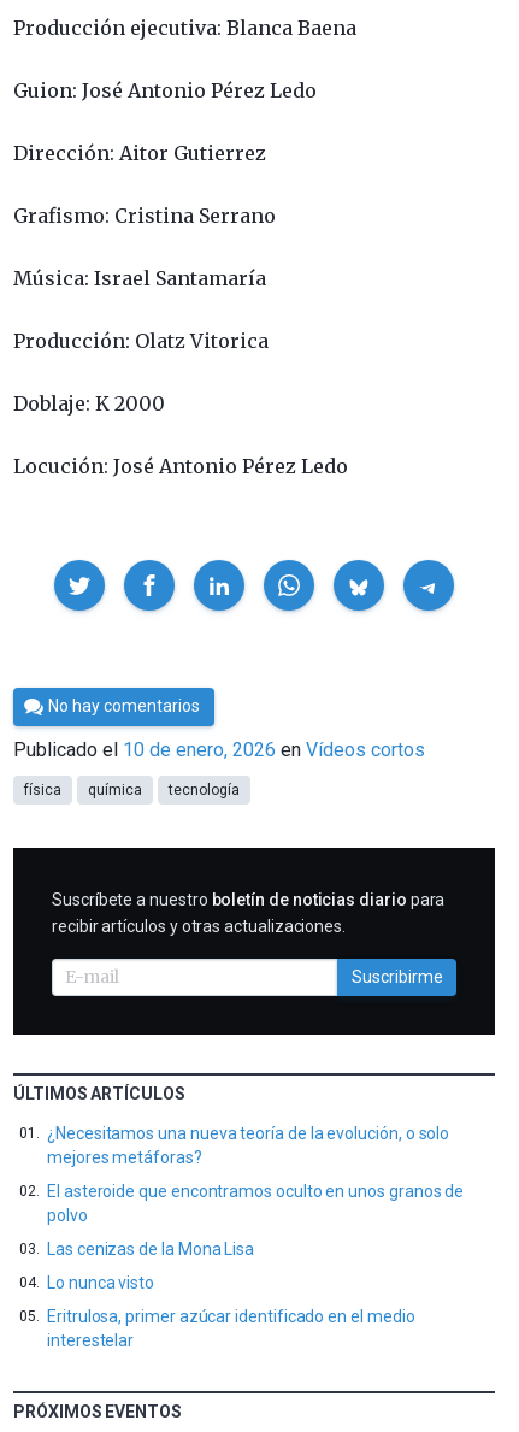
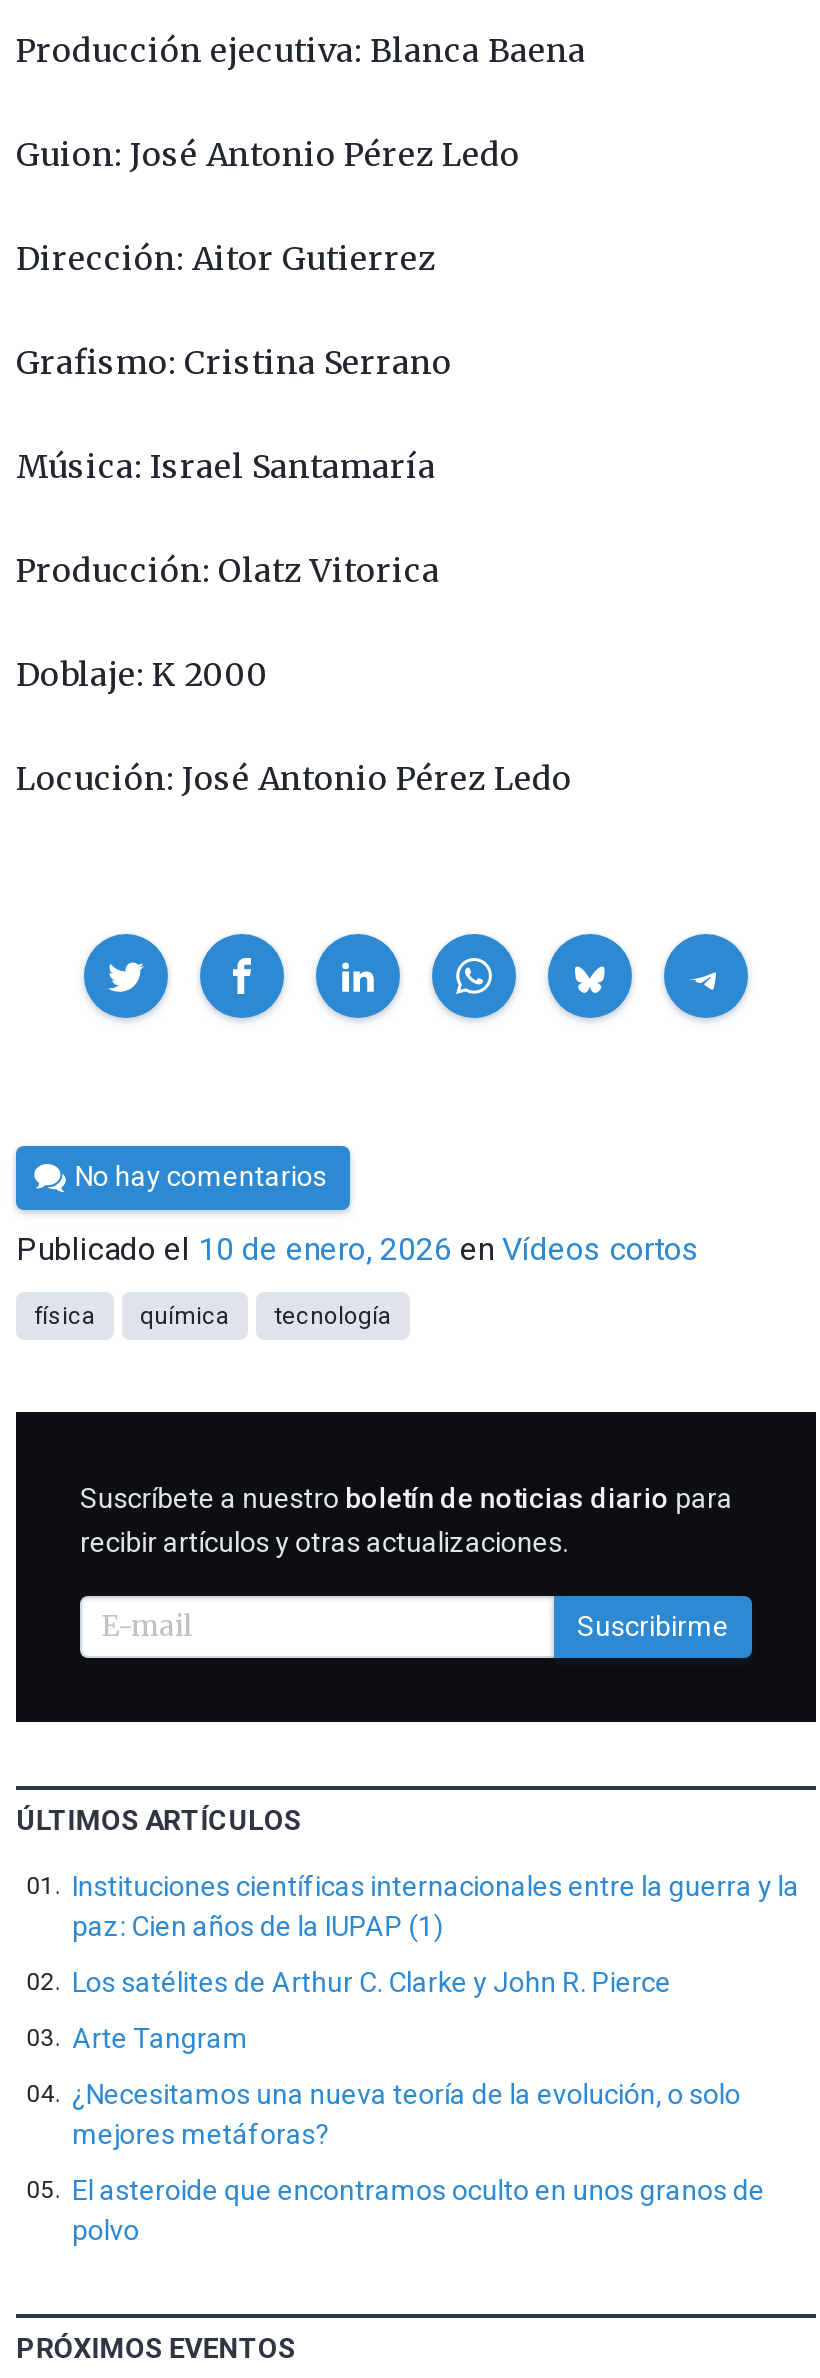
none -> [72,1870,799,2054] Instituciones científicas internacionales entre la guerra y la | paz: Cien años de la IUPAP (1) | Los satélites de Arthur C. Clarke y John R. Pierce | Arte Tangram
moved [47,1124,464,1225] -> [72,2078,765,2246]: ¿Necesitamos una nueva teoría de la evolución, o solo | mejores metáforas? | El asteroide que encontramos oculto en unos granos de | polvo
[47,1239,415,1350] Las cenizas de la Mona Lisa | Lo nunca visto | Eritrulosa, primer azúcar identificado en el medio | interestelar -> none

